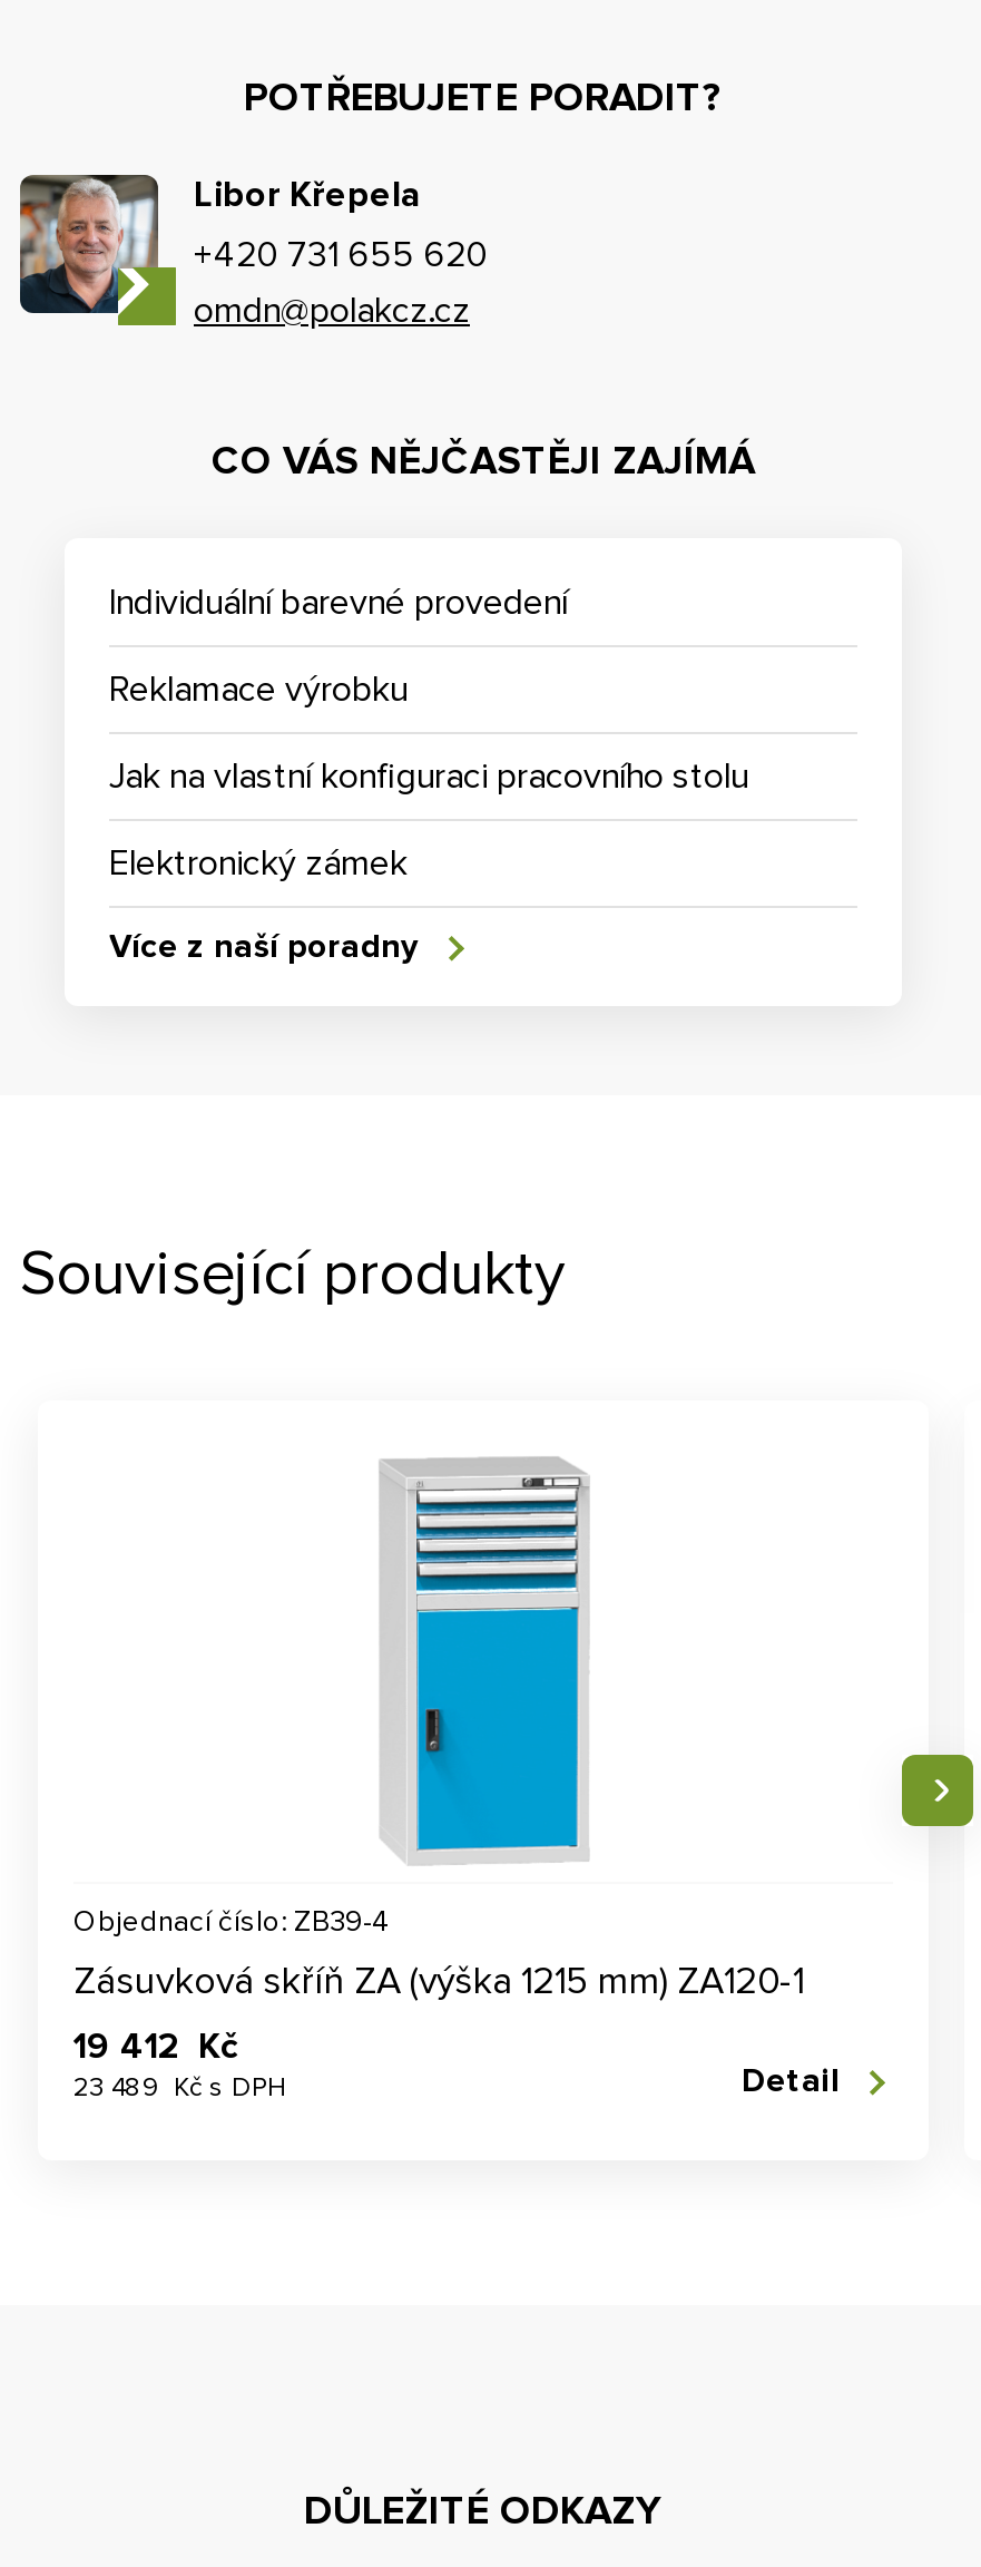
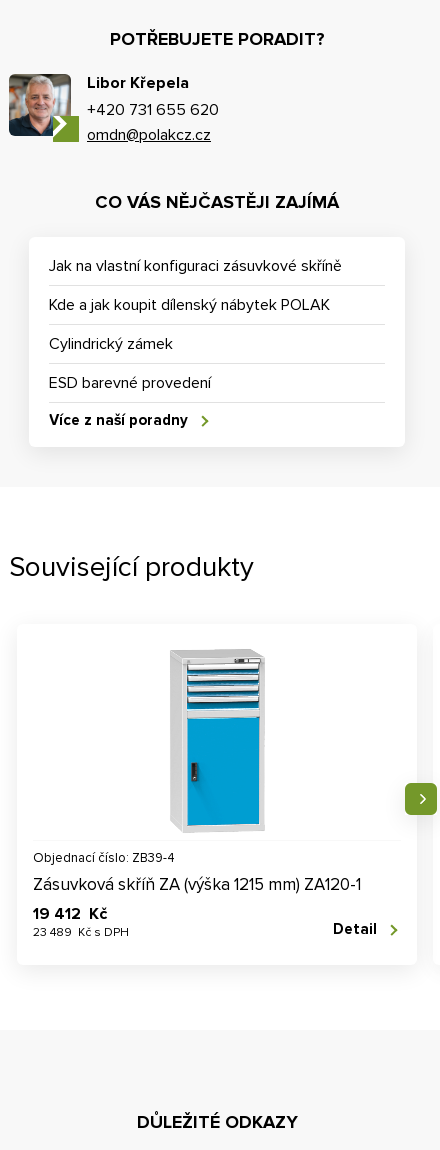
[109,580,568,625] Individuální barevné provedení -> [49,256,342,276] Jak na vlastní konfiguraci zásuvkové skříně
[109,667,408,712] Reklamace výrobku -> [49,295,330,315] Kde a jak koupit dílenský nábytek POLAK
[109,754,748,799] Jak na vlastní konfiguraci pracovního stolu -> [49,334,173,354] Cylindrický zámek
[109,841,408,886] Elektronický zámek -> [49,373,211,393] ESD barevné provedení

